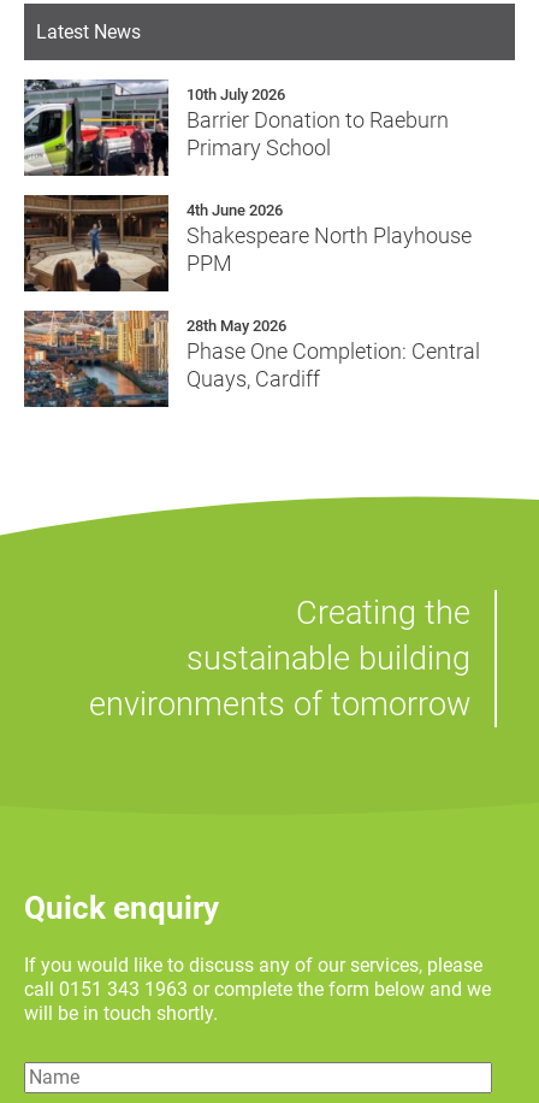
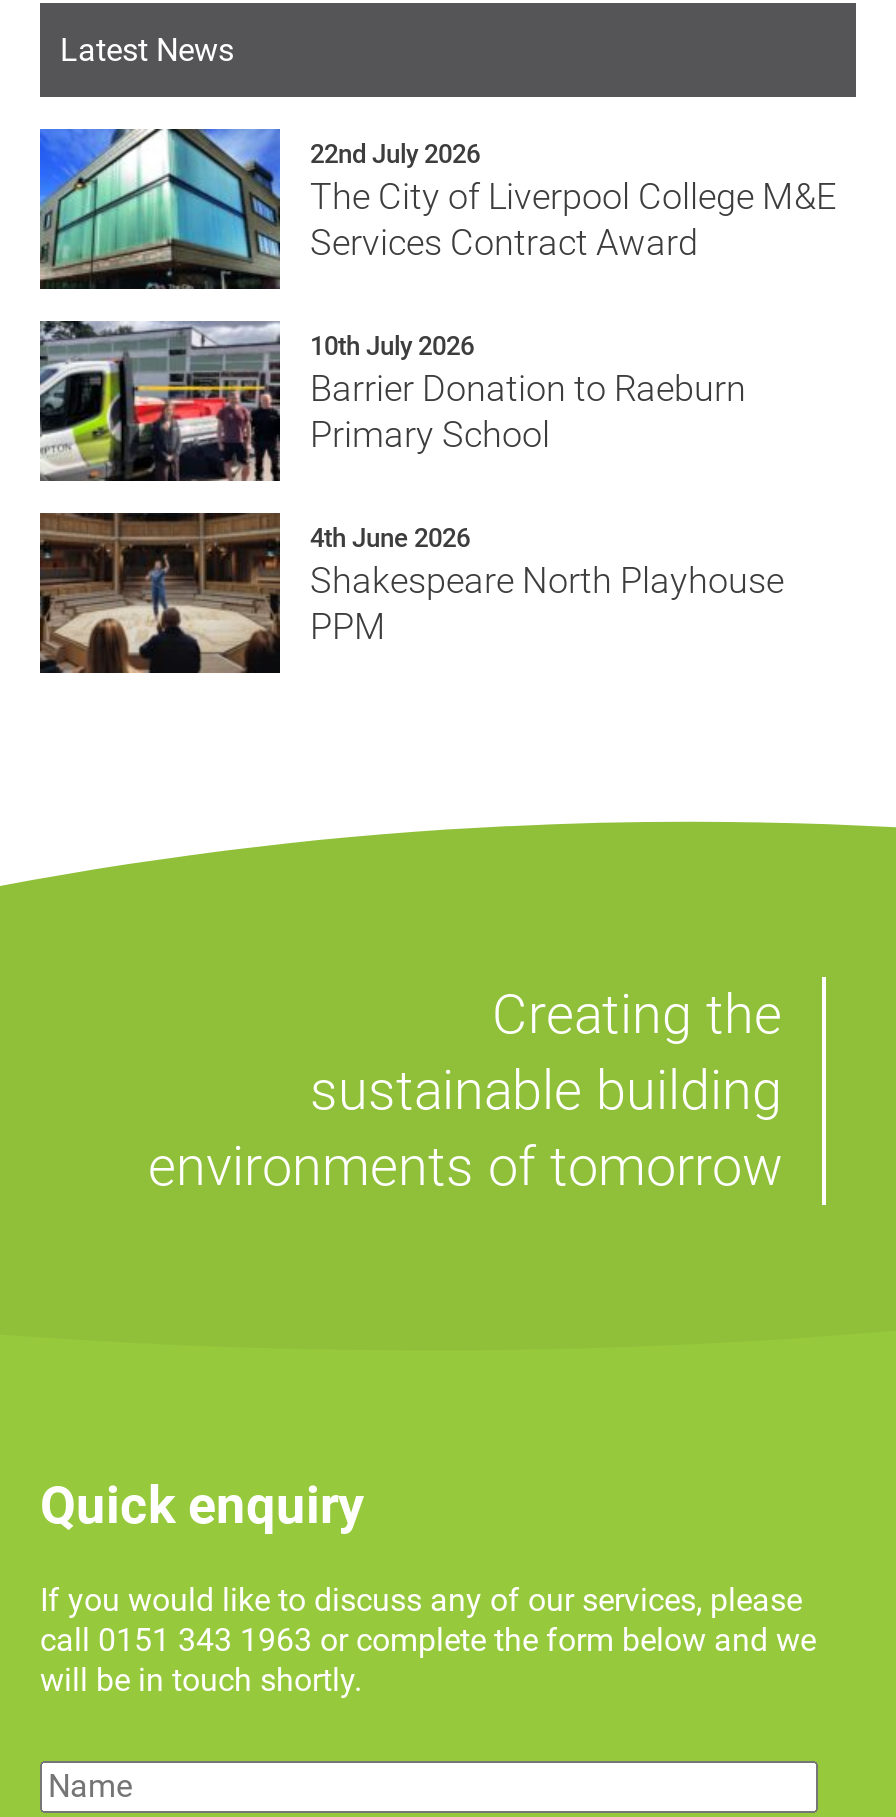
none -> [38,127,836,287] [image] | 22nd July 2026 | The City of Liverpool College M&E | Services Contract Award
moved [22,77,472,276] -> [36,317,784,648]: [image] | 10th July 2026 | Barrier Donation to Raeburn | Primary School | 4th June 2026 | Shakespeare North Playhouse | PPM
[23,309,480,408] [image] | 28th May 2026 | Phase One Completion: Central | Quays, Cardiff -> none

